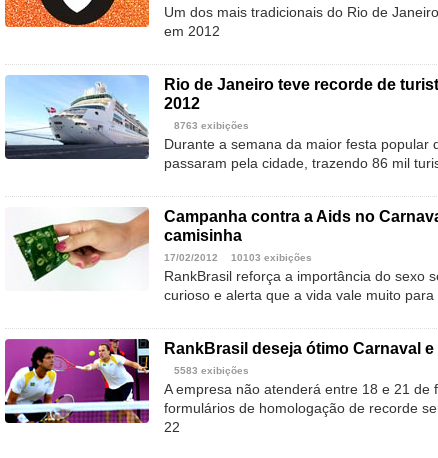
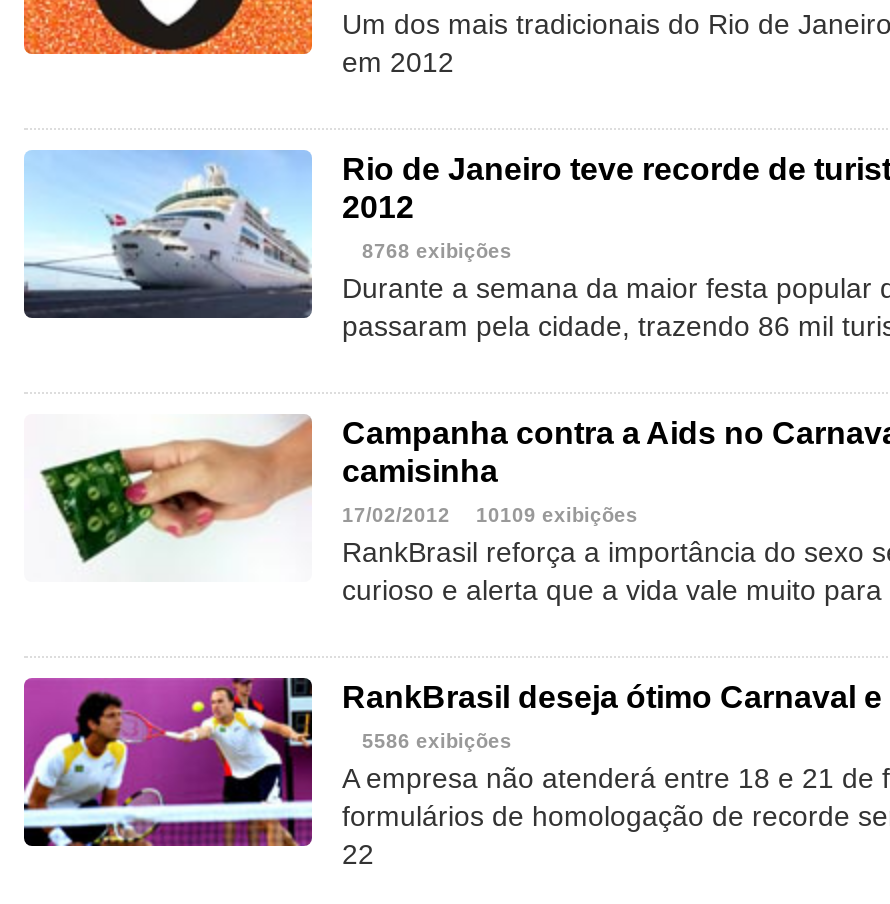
[174,120,249,131] 8763 exibições -> [362,241,512,263] 8768 exibições
[164,252,312,263] 17/02/2012 10103 exibições -> [342,505,638,527] 17/02/2012 10109 exibições
[174,365,249,376] 5583 exibições -> [362,731,512,753] 5586 exibições

